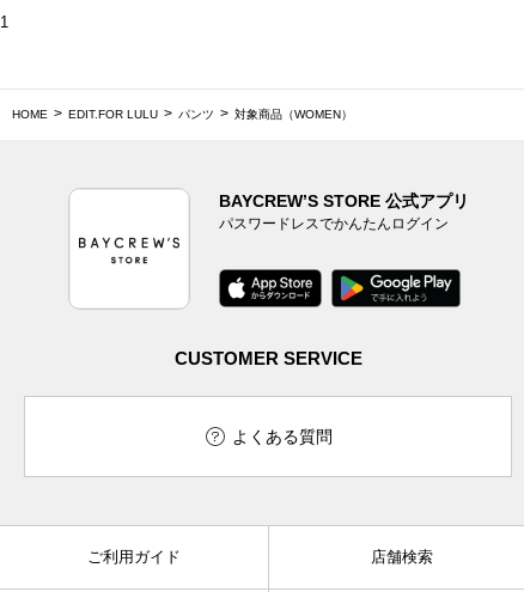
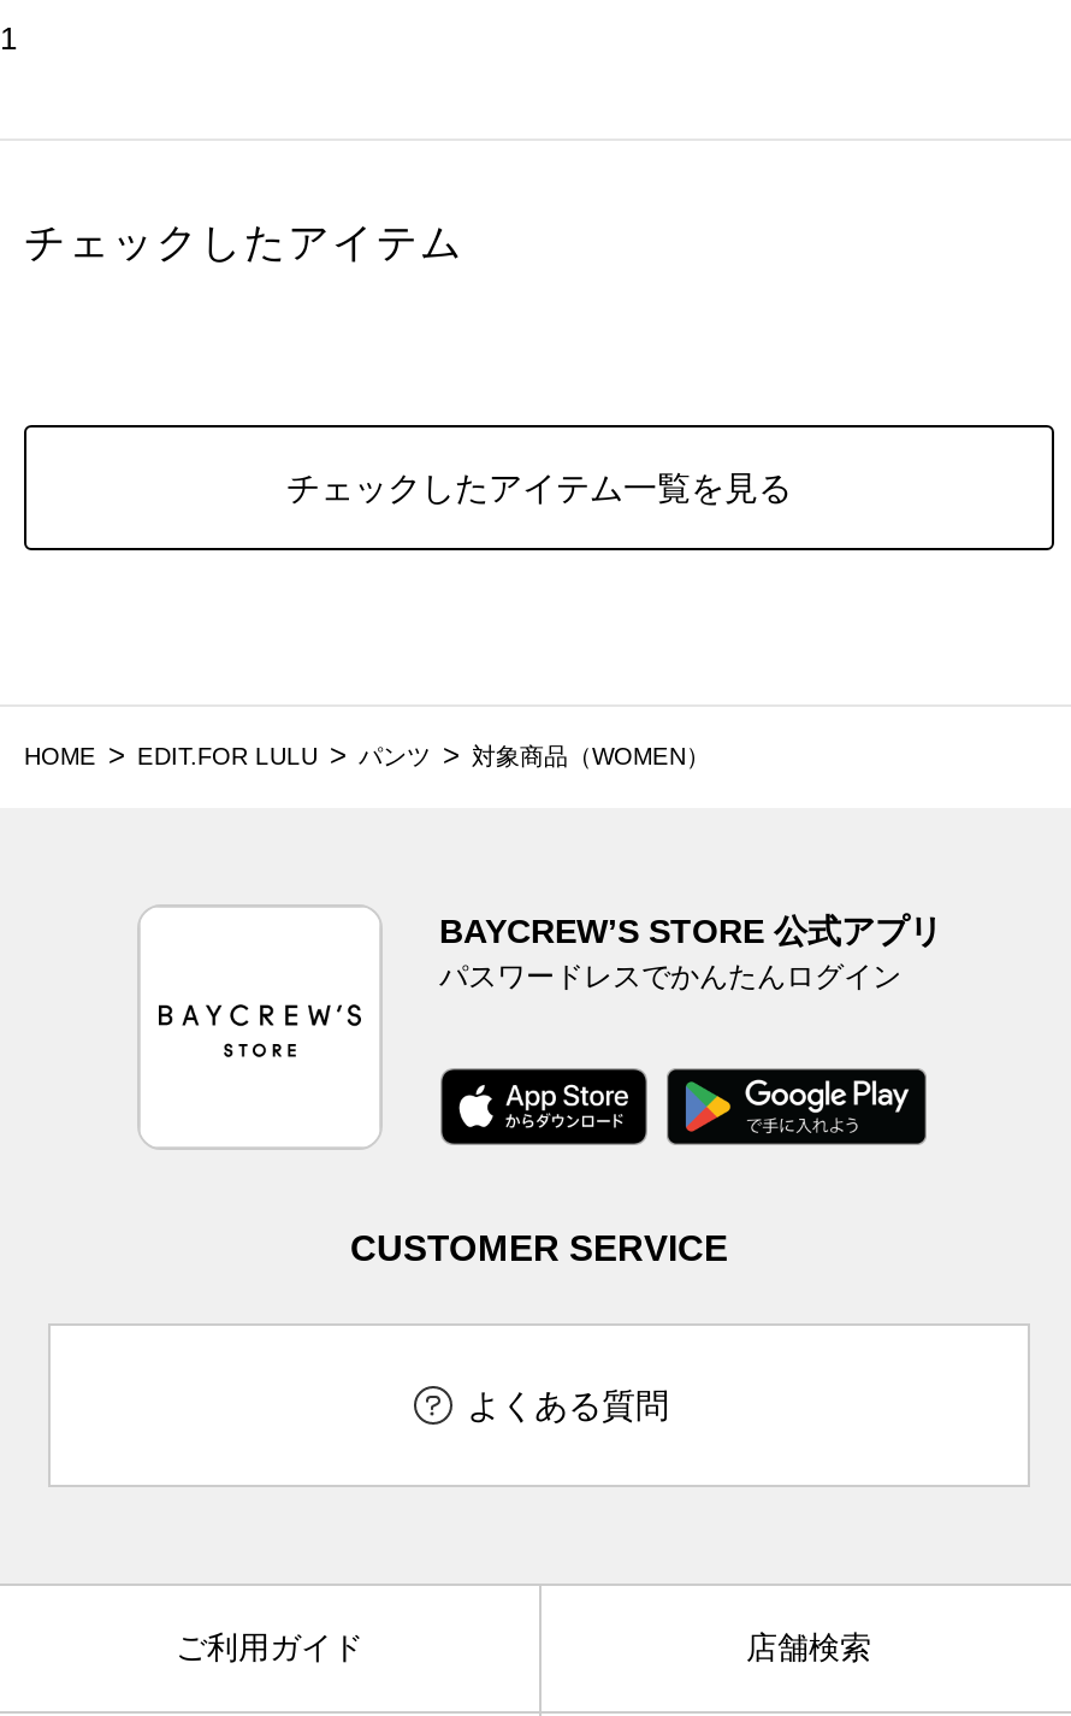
none -> [24,221,464,267] チェックしたアイテム
none -> [286,469,792,507] チェックしたアイテム一覧を見る

